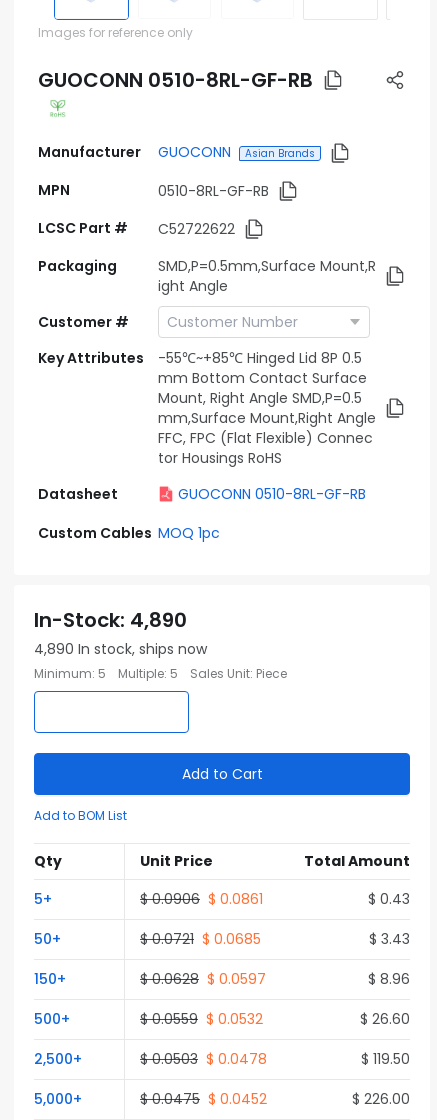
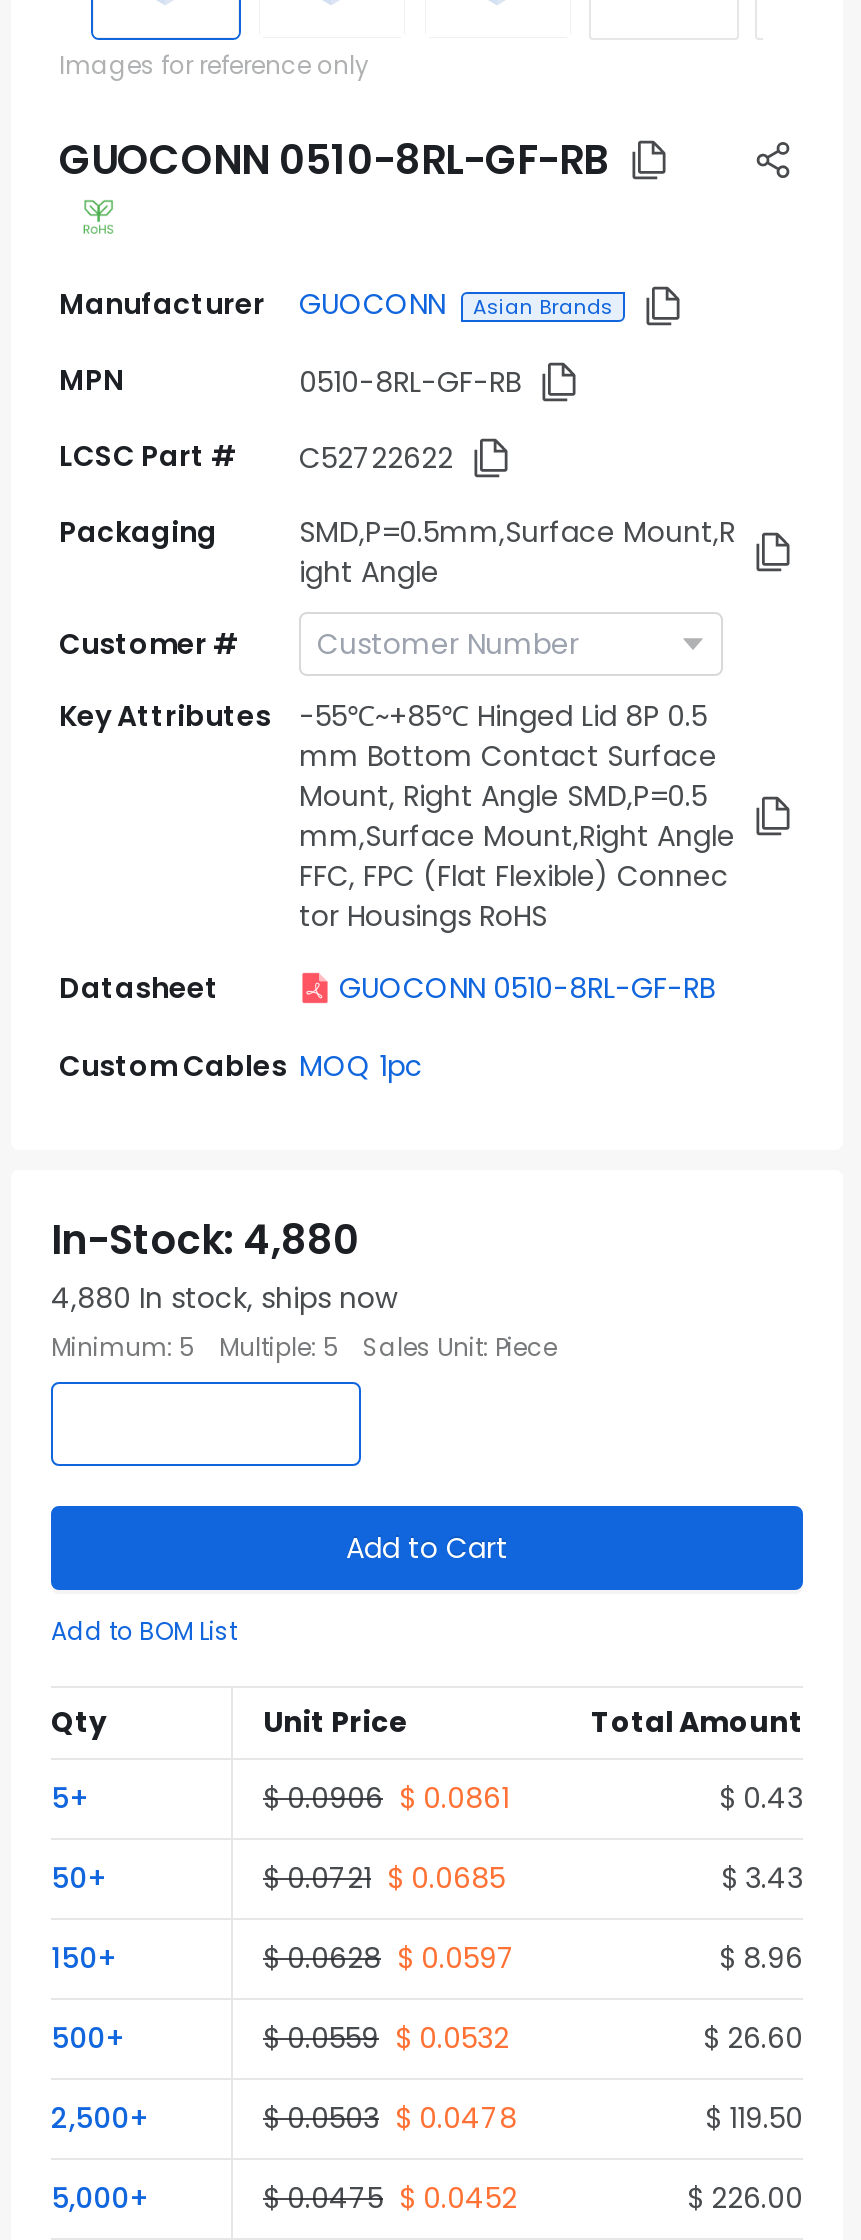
[34,606,187,634] In-Stock: 4,890 -> [51,1212,359,1268] In-Stock: 4,880
[34,639,207,659] 4,890 In stock, ships now -> [51,1278,397,1318] 4,880 In stock, ships now

